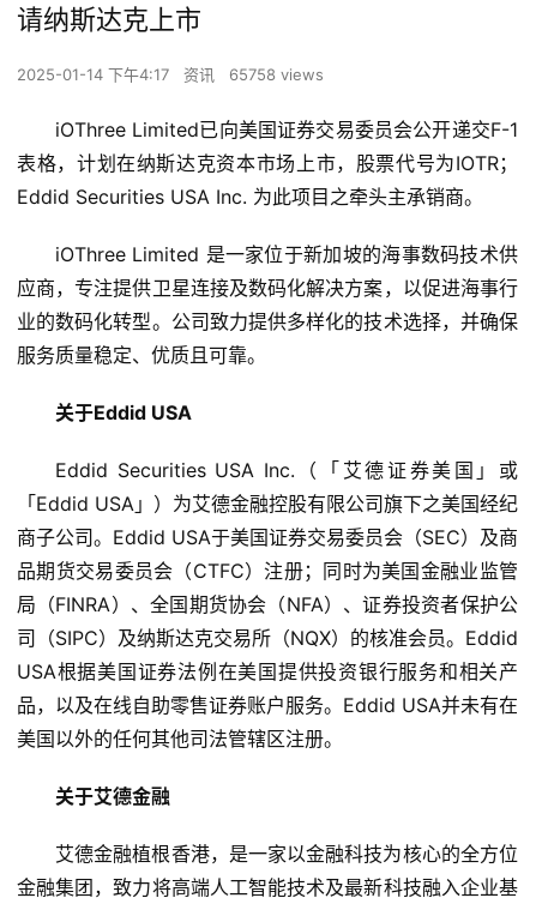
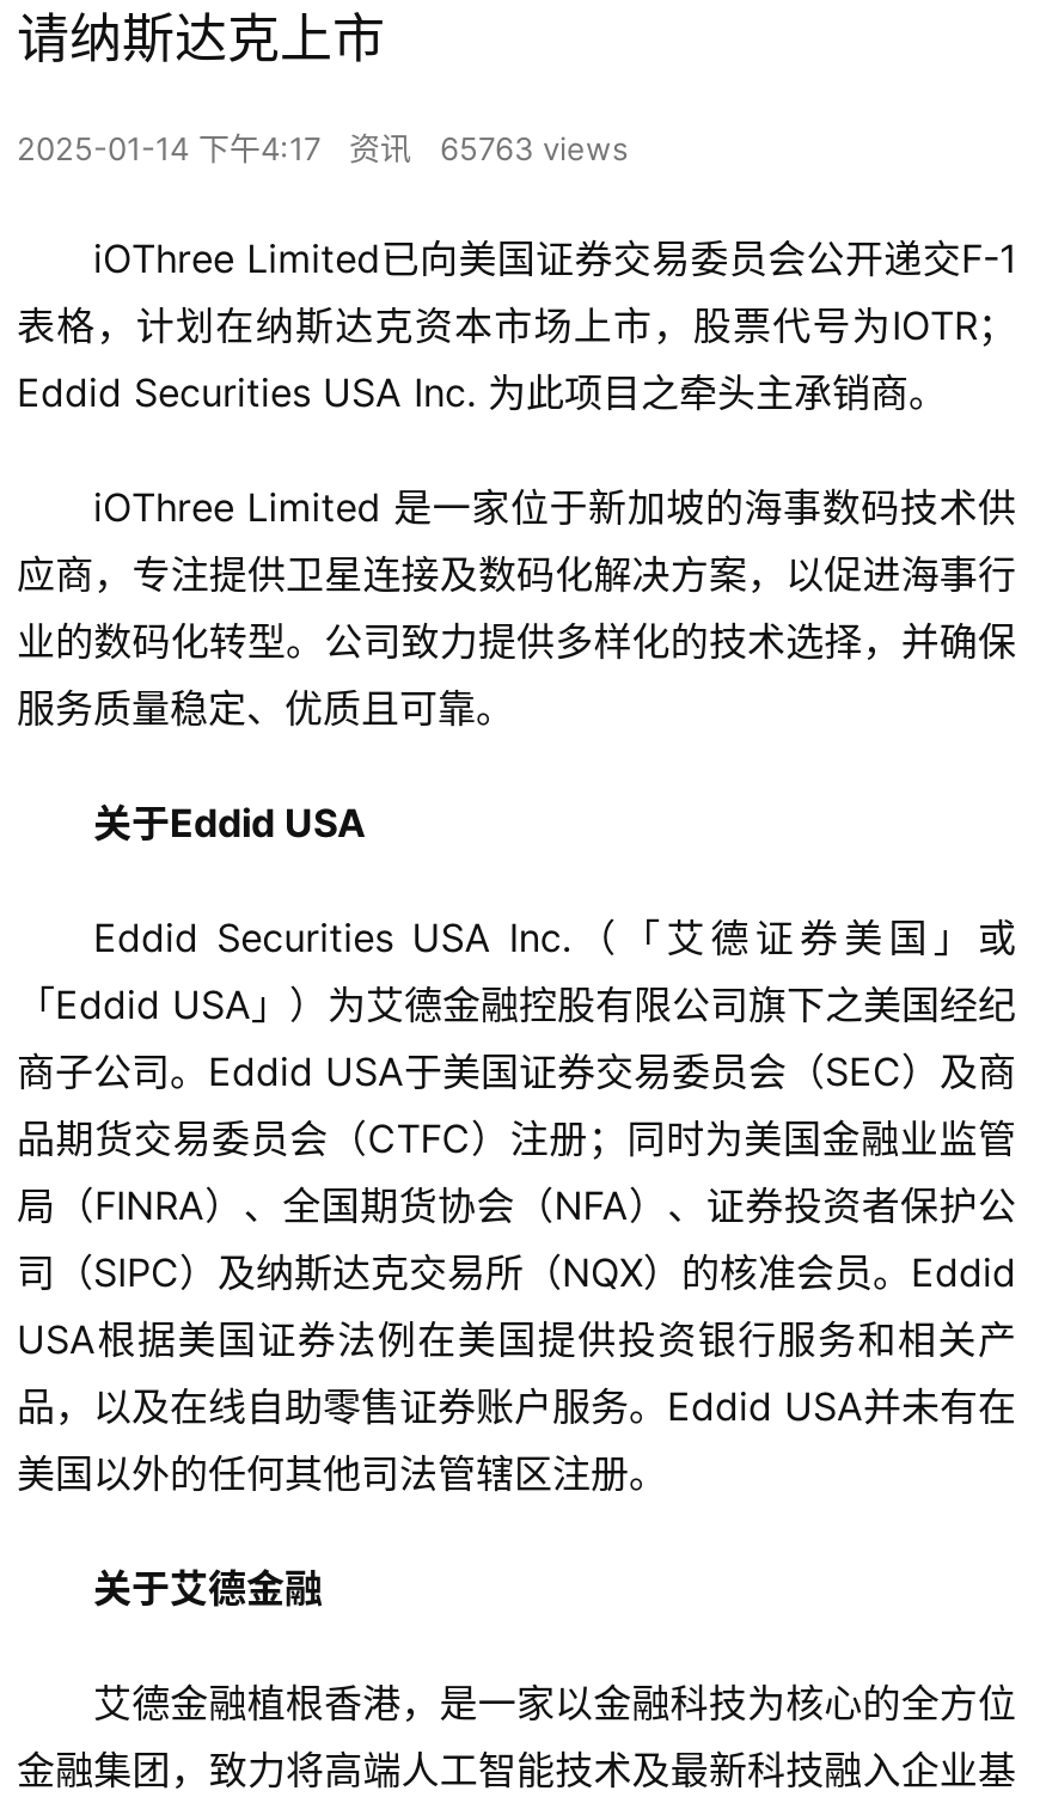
[17,65,324,84] 2025-01-14 下午4:17 资讯 65758 views -> [17,130,629,168] 2025-01-14 下午4:17 资讯 65763 views

